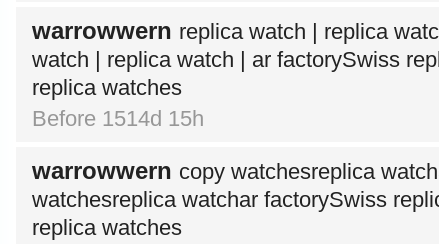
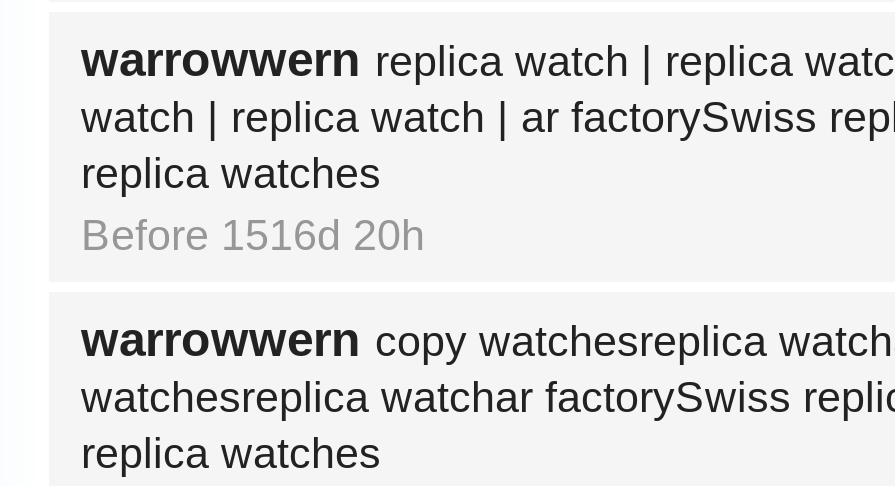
[32,106,204,131] Before 1514d 15h -> [81,210,425,260] Before 1516d 20h

